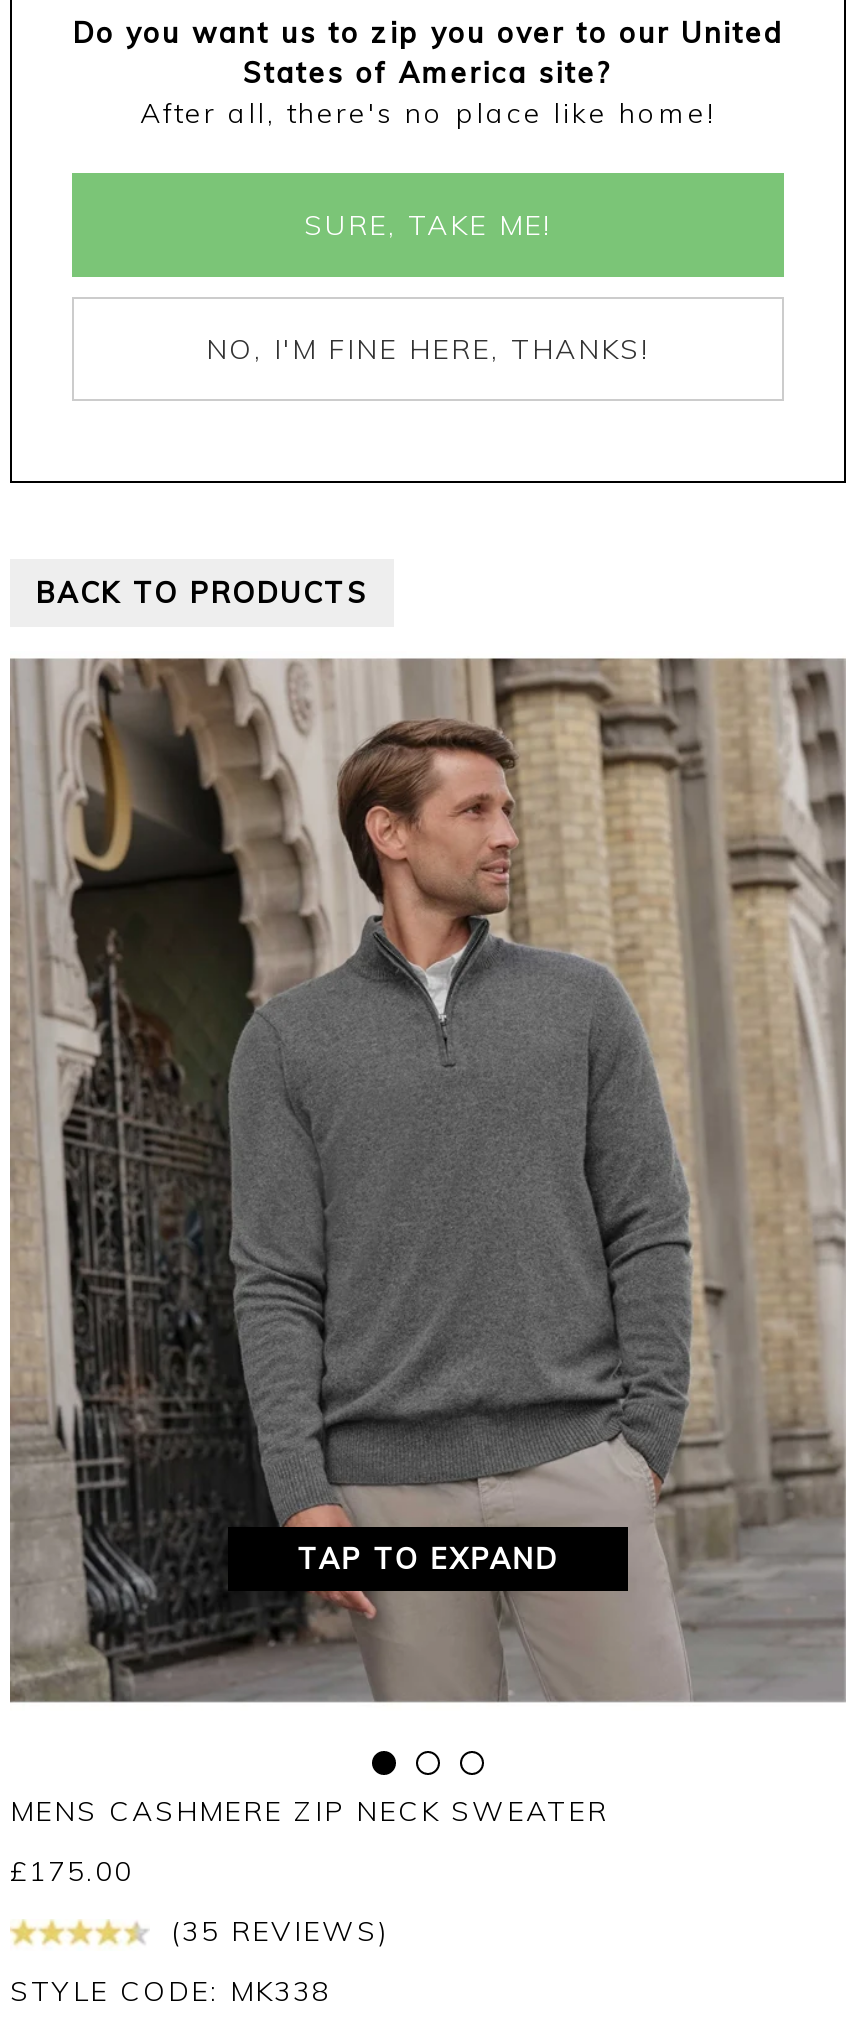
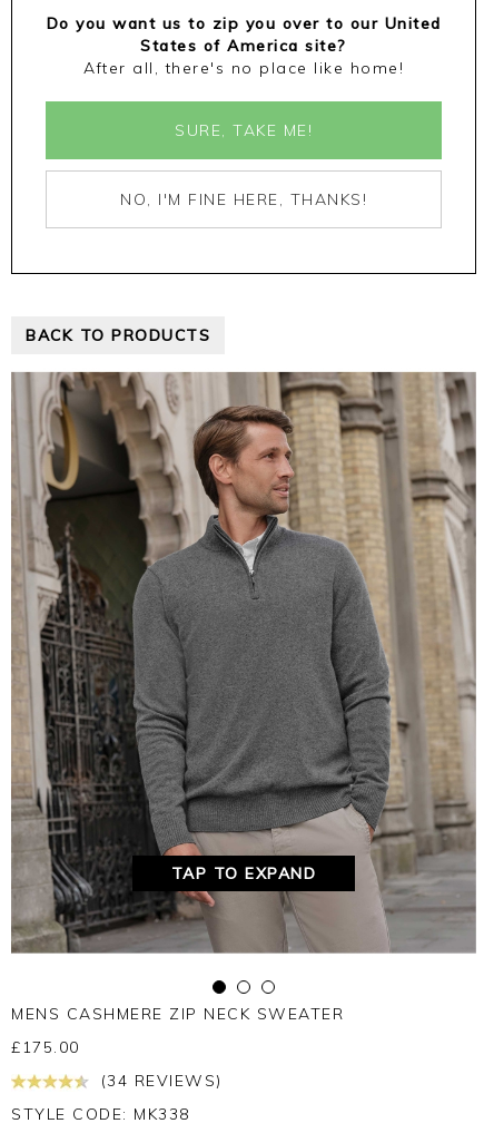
[160,1913,389,1949] (35 REVIEWS) -> [95,1071,222,1091] (34 REVIEWS)

